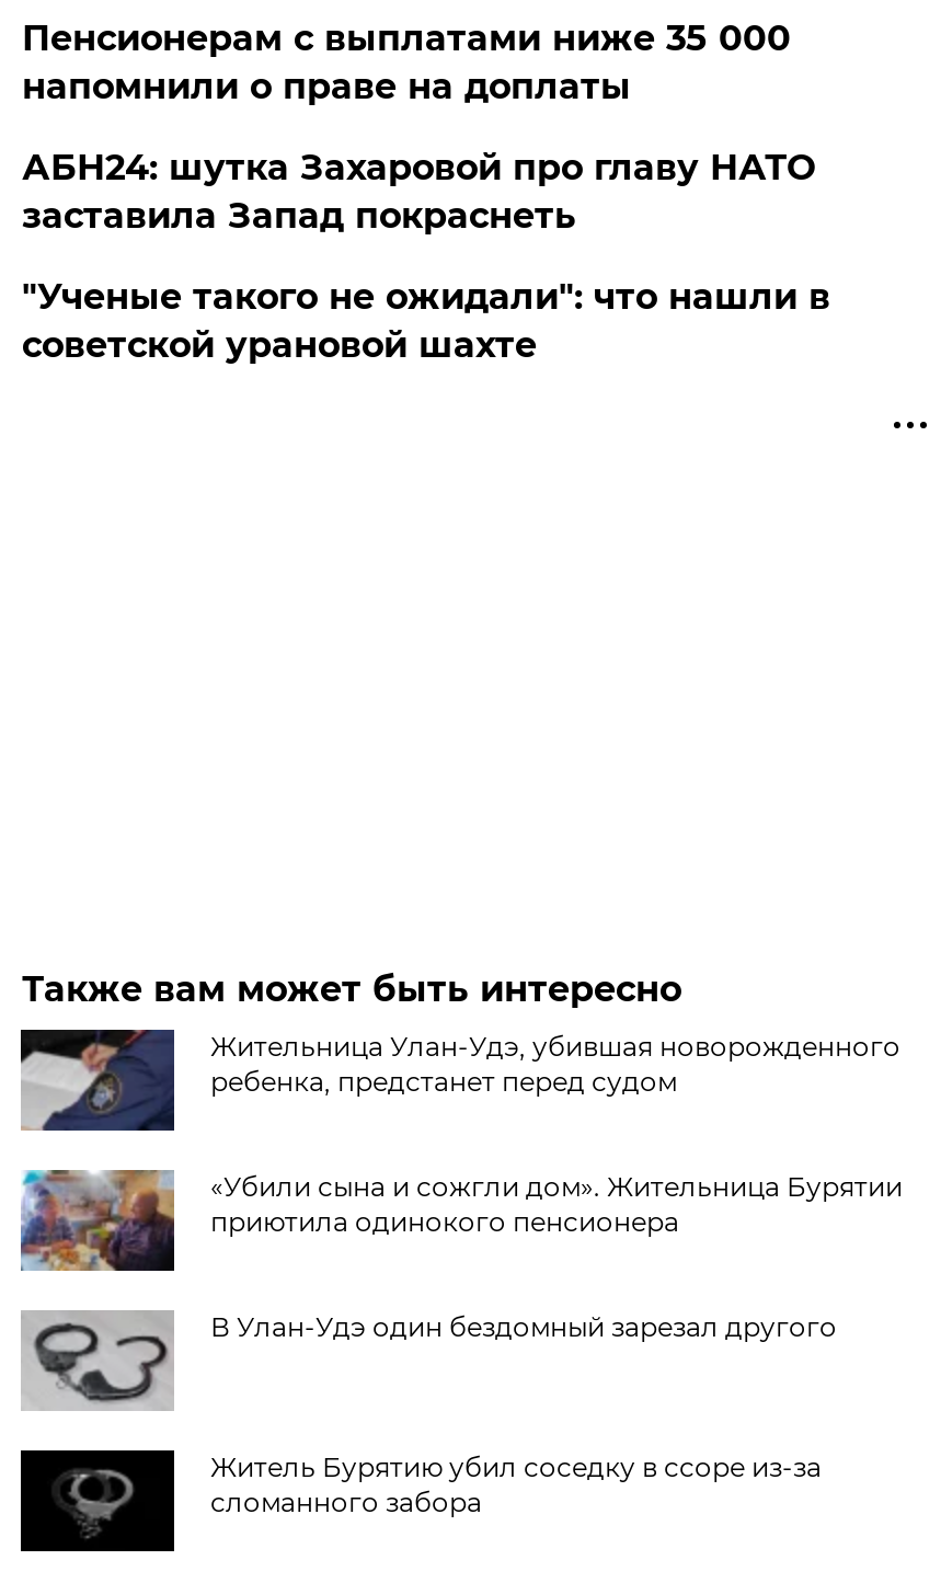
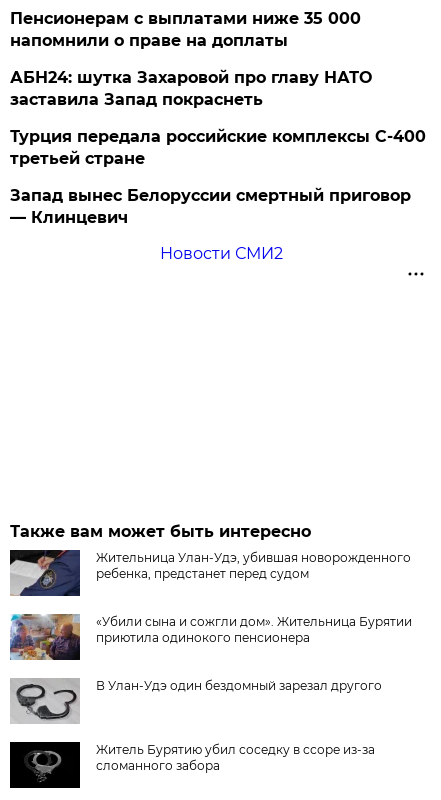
[22,276,830,366] "Ученые такого не ожидали": что нашли в | советской урановой шахте -> [10,127,426,263] Турция передала российские комплексы С-400 | третьей стране | Запад вынес Белоруссии смертный приговор | — Клинцевич | Новости СМИ2

